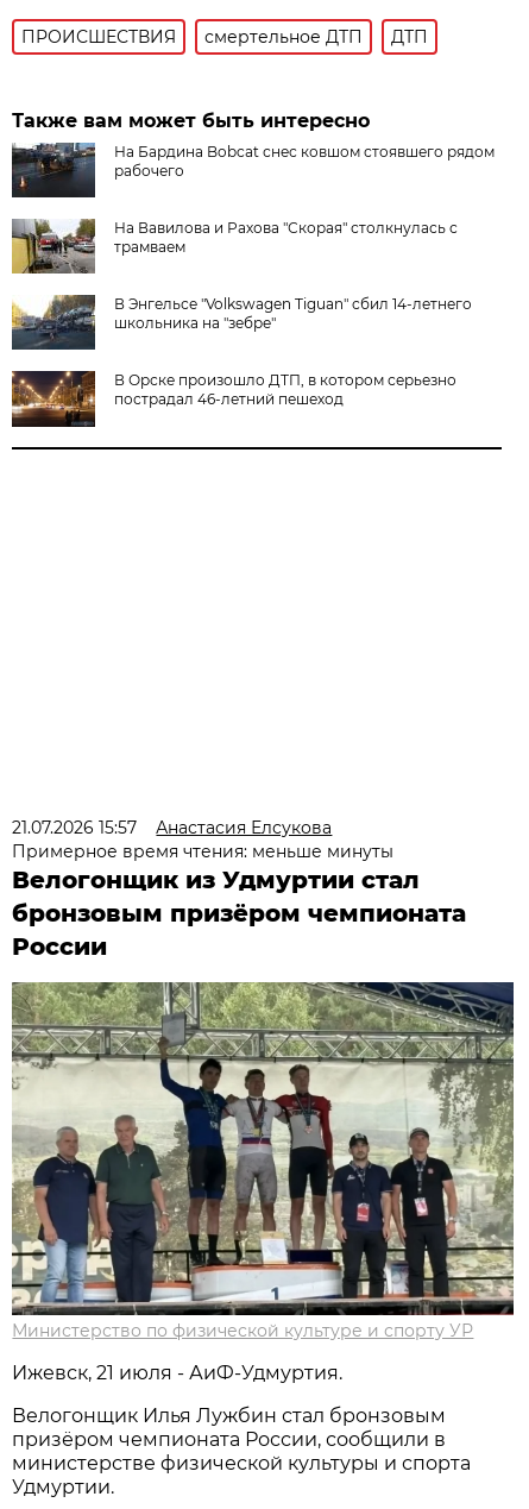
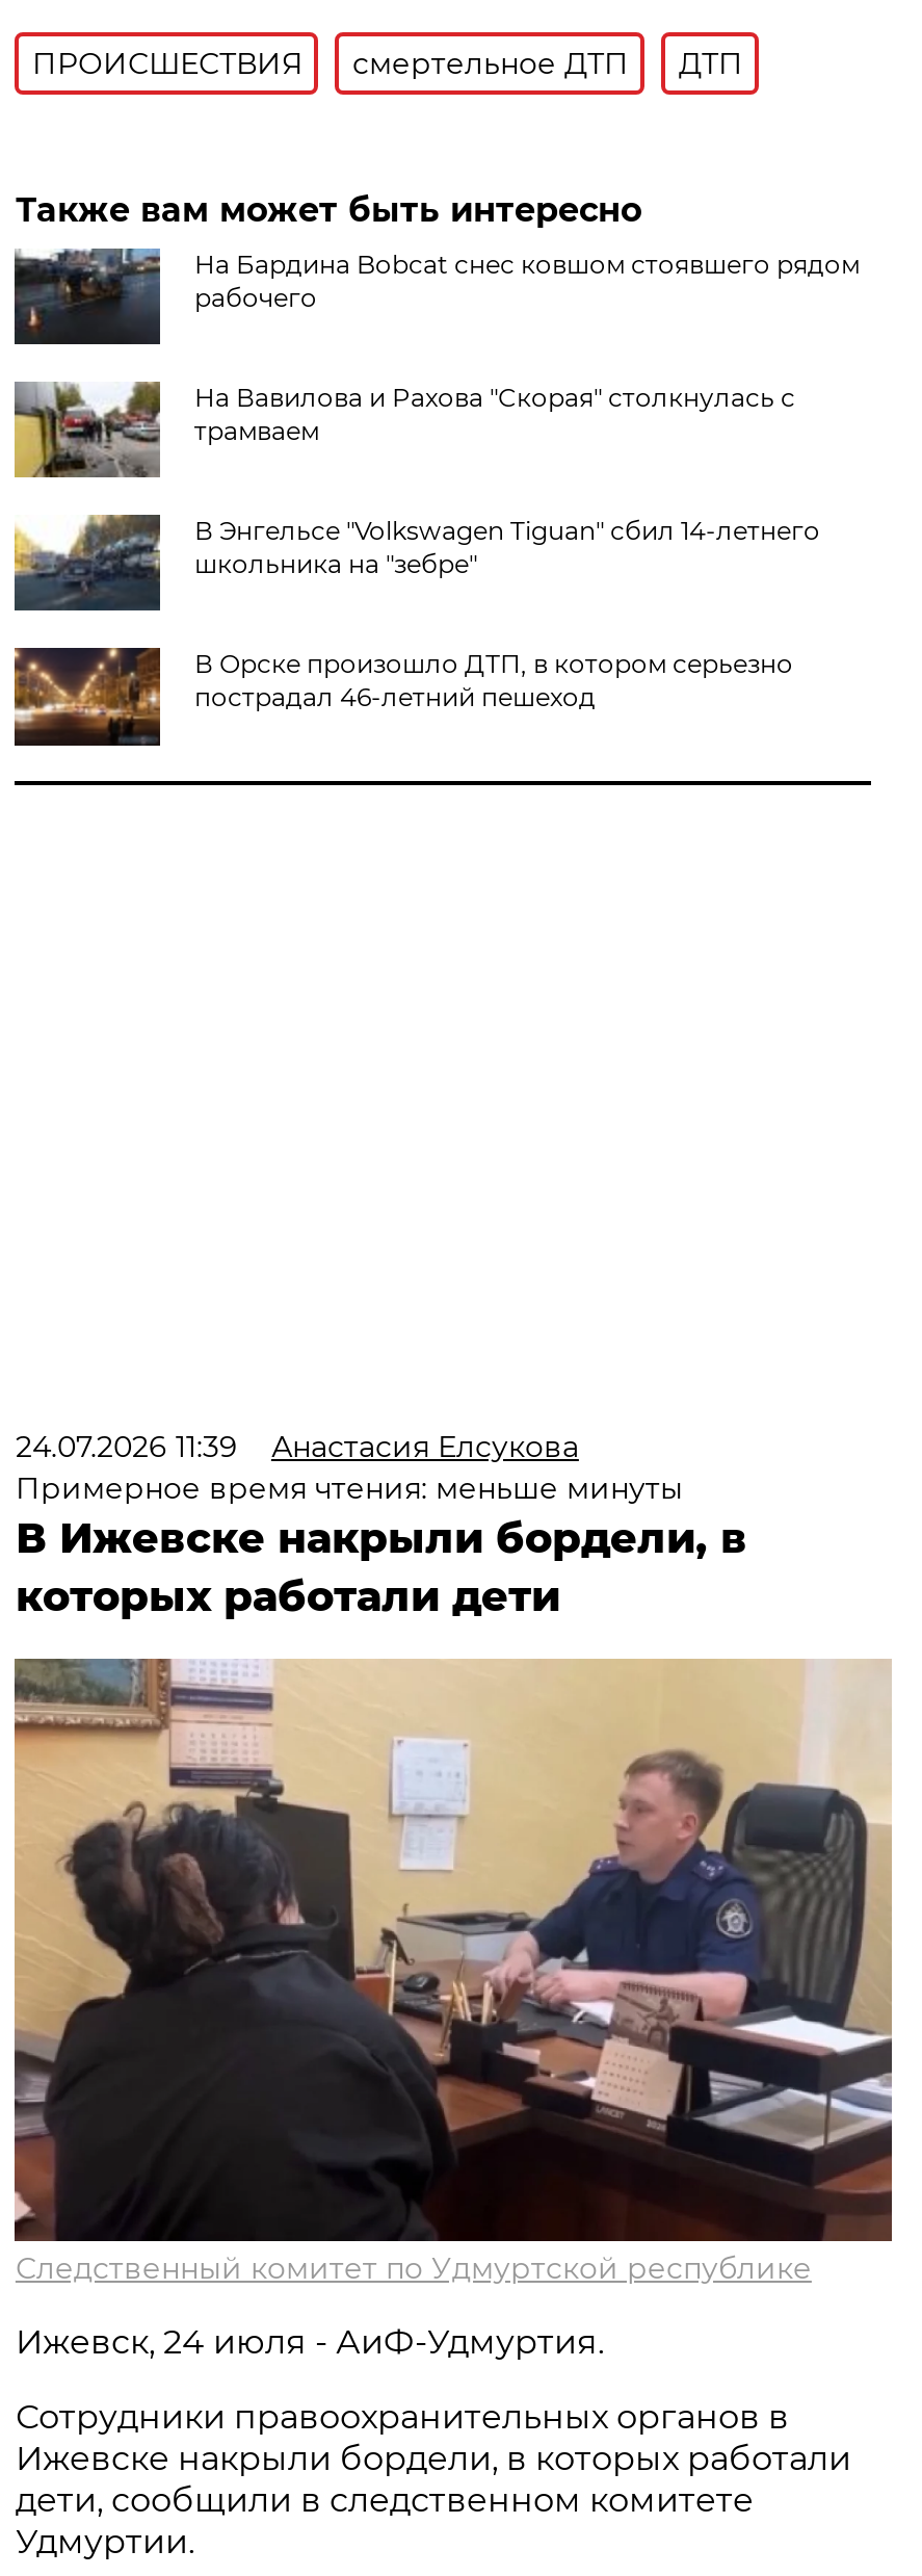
[12,817,332,838] 21.07.2026 15:57 Анастасия Елсукова -> [15,1428,579,1465] 24.07.2026 11:39 Анастасия Елсукова
[12,866,466,961] Велогонщик из Удмуртии стал | бронзовым призёром чемпионата | России -> [15,1513,747,1621] В Ижевске накрыли бордели, в | которых работали дети
[11,981,515,1341] [image] | Министерство по физической культуре и спорту УР -> [15,1659,892,2287] [image] | Следственный комитет по Удмуртской республике
[12,1362,343,1384] Ижевск, 21 июля - АиФ-Удмуртия. -> [15,2322,604,2362] Ижевск, 24 июля - АиФ-Удмуртия.
[12,1404,471,1475] Велогонщик Илья Лужбин стал бронзовым | призёром чемпионата России, сообщили в | министерстве физической культуры и спорта -> [15,2397,851,2520] Сотрудники правоохранительных органов в | Ижевске накрыли бордели, в которых работали | дети, сообщили в следственном комитете

